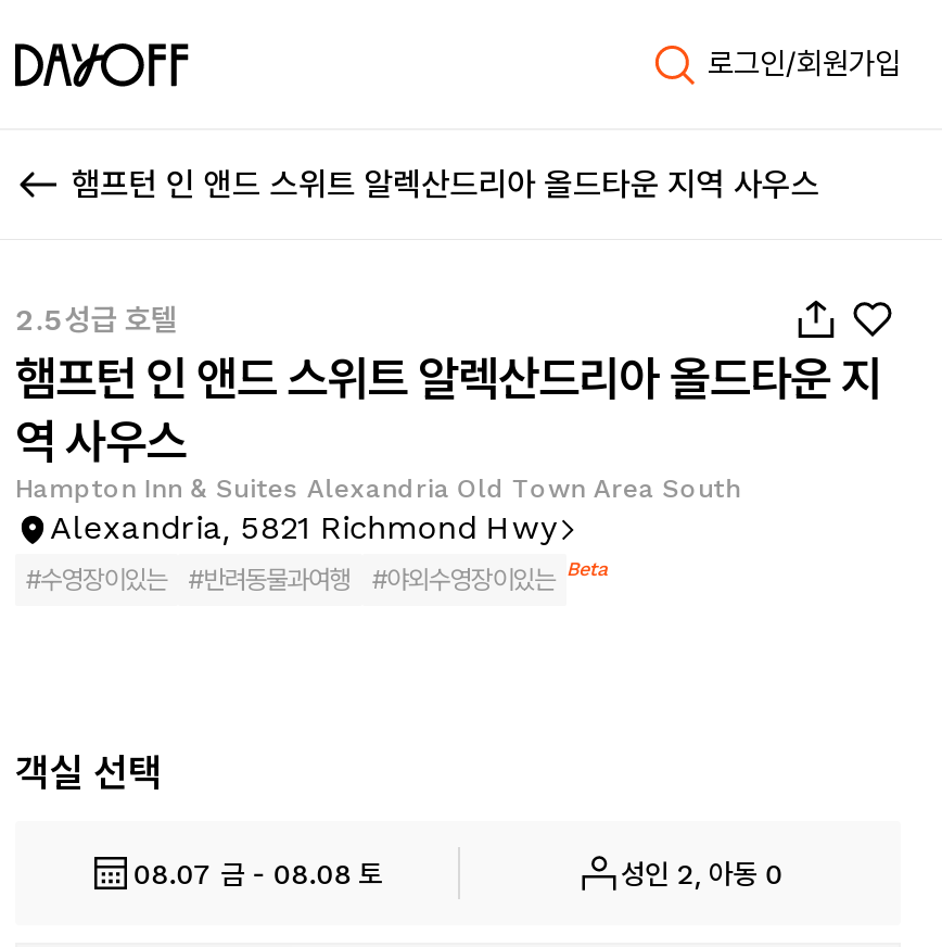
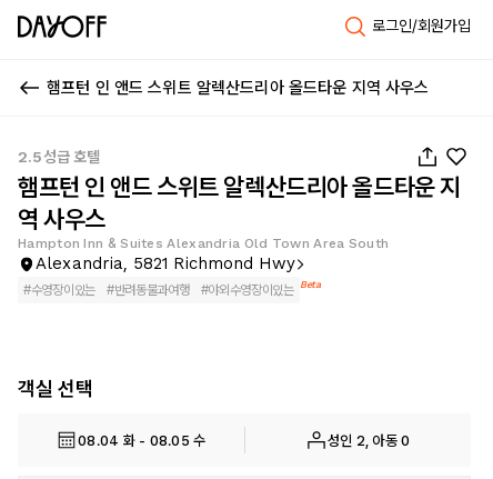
[133,857,383,889] 08.07 금 - 08.08 토 -> [78,432,206,448] 08.04 화 - 08.05 수

